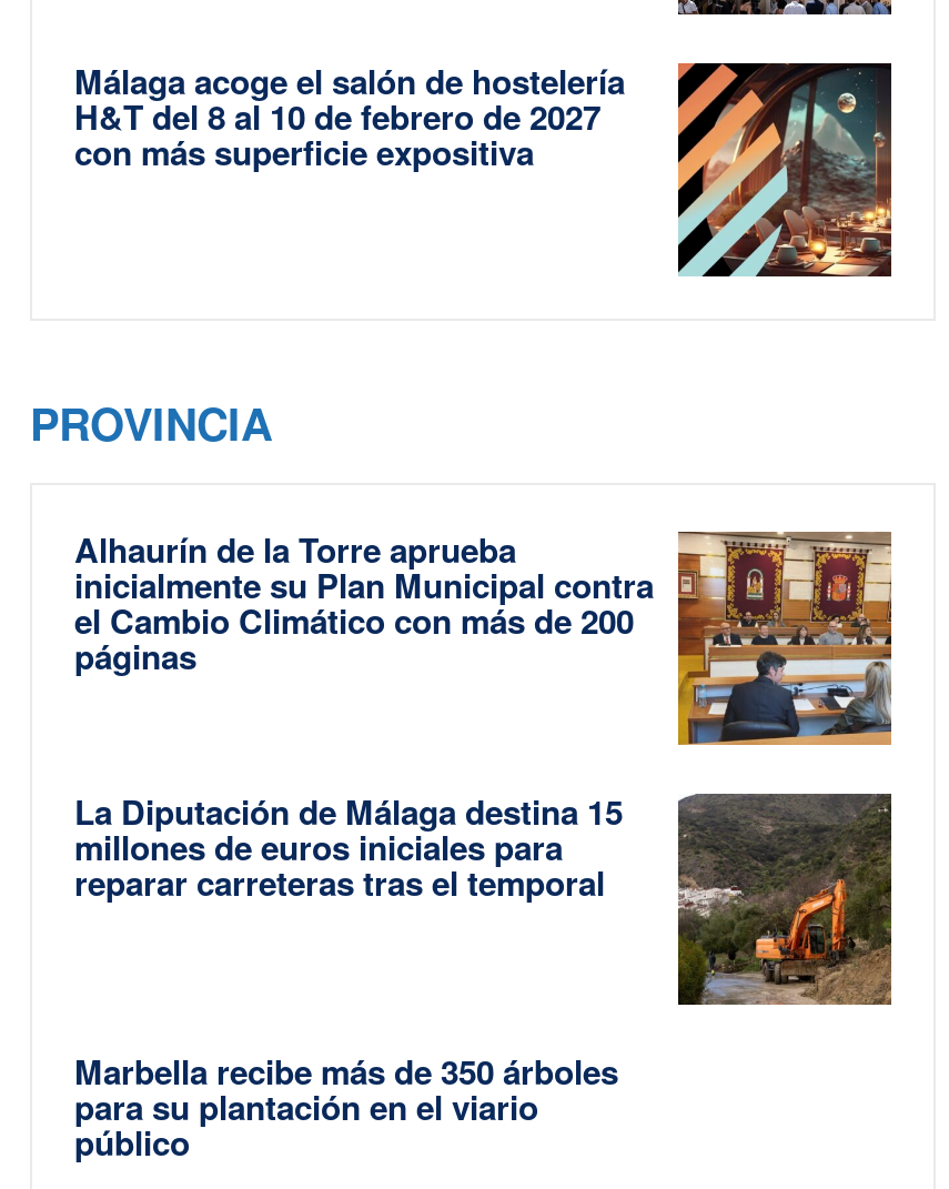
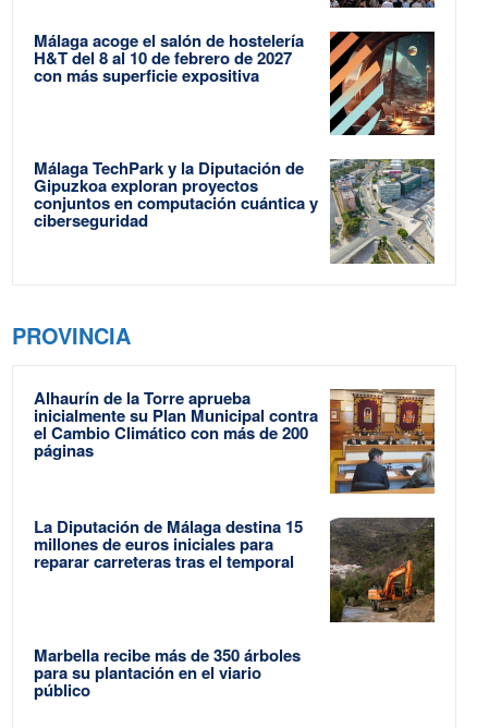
none -> [34,156,436,264] [image] | Málaga TechPark y la Diputación de | Gipuzkoa exploran proyectos | conjuntos en computación cuántica y | ciberseguridad

